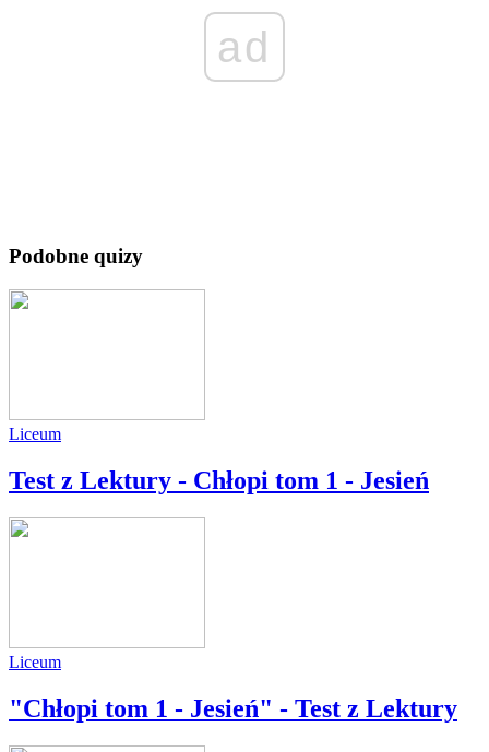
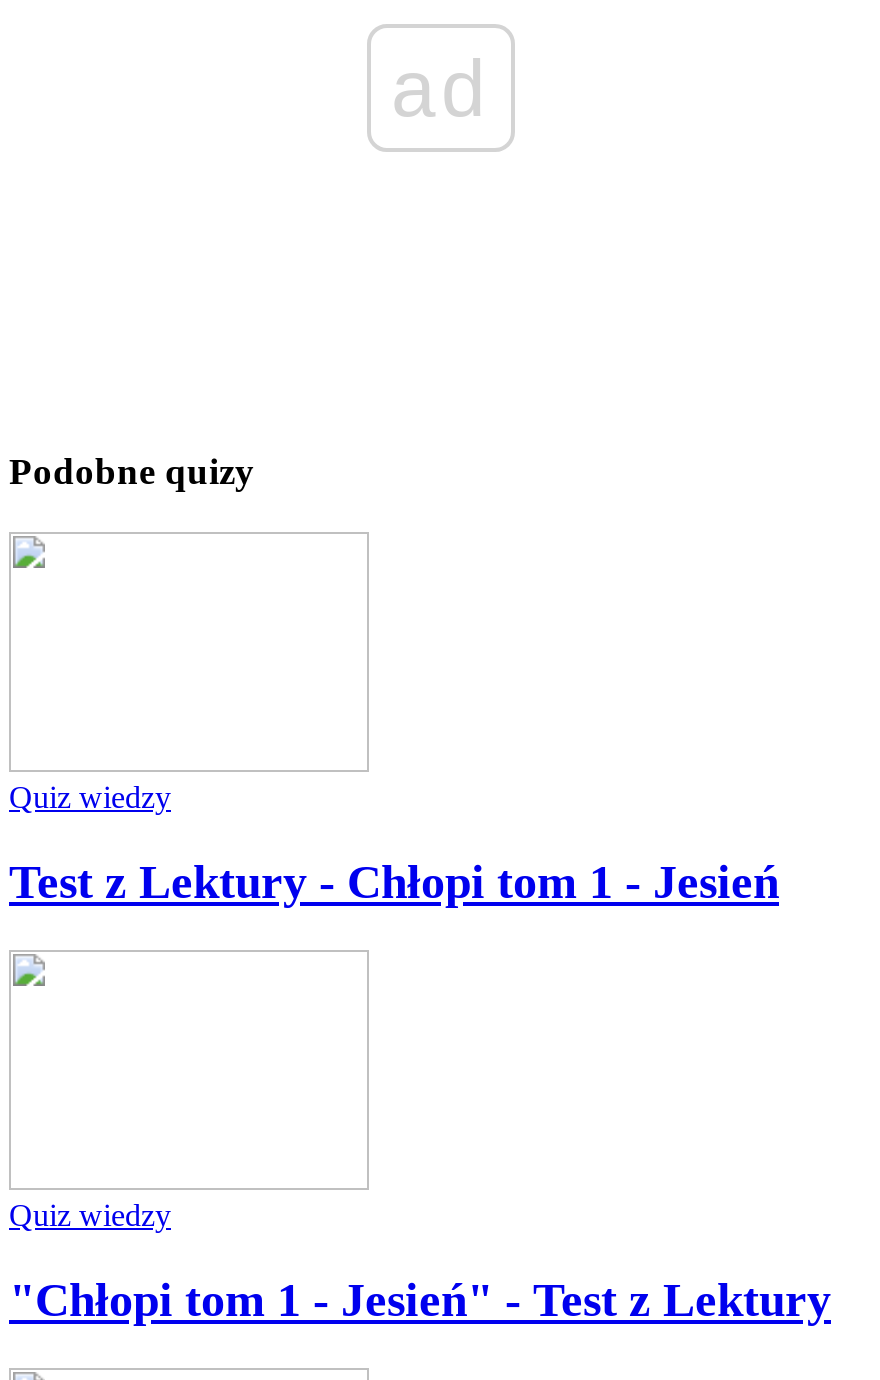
[9,425,61,443] Liceum -> [9,780,171,814] Quiz wiedzy
[9,653,61,671] Liceum -> [9,1198,171,1232] Quiz wiedzy

